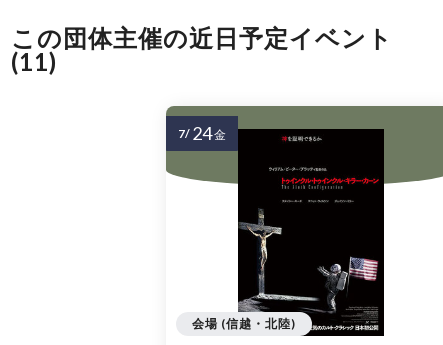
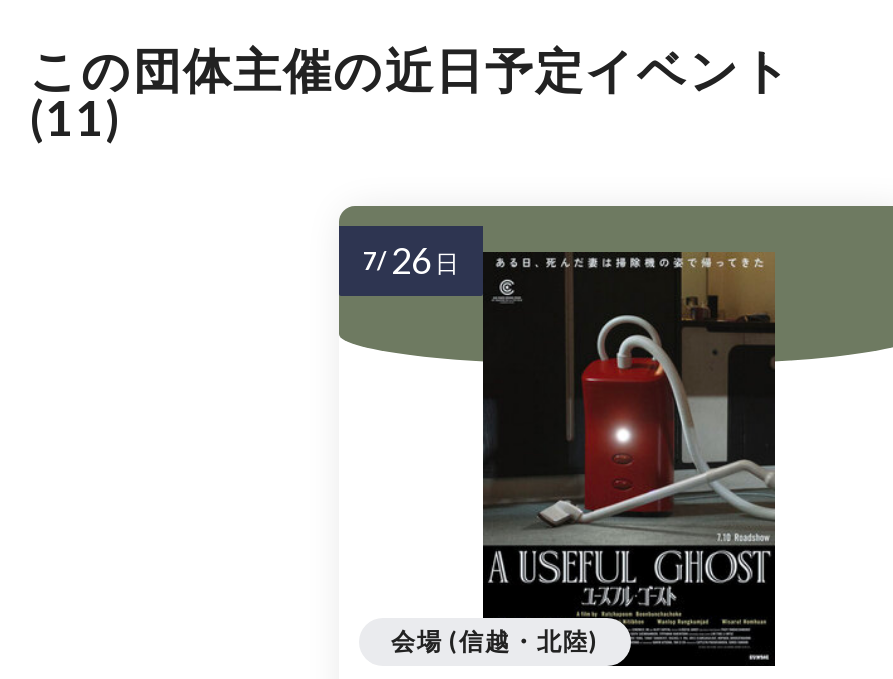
[178,122,385,333] [image] | 7/ 24 金 -> [363,238,777,660] [image] | 7/ 26 日

